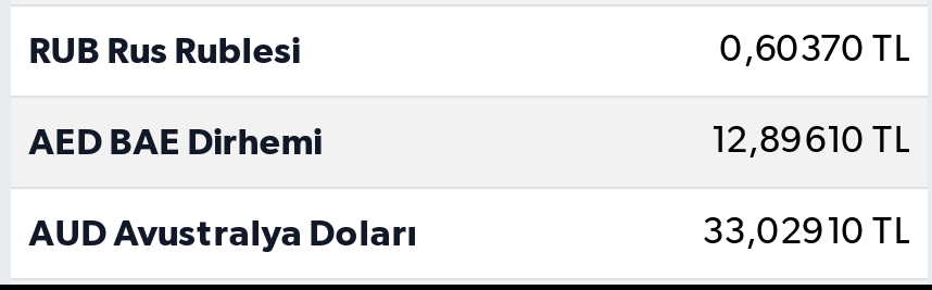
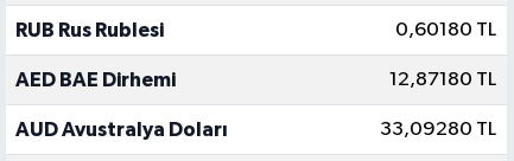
[720,33,909,70] 0,60370 TL -> [396,20,496,40] 0,60180 TL
[711,124,909,161] 12,89610 TL -> [390,70,496,90] 12,87180 TL
[702,215,909,252] 33,02910 TL -> [380,120,496,140] 33,09280 TL

